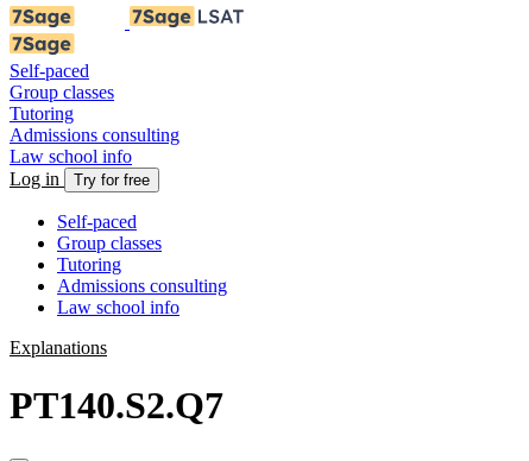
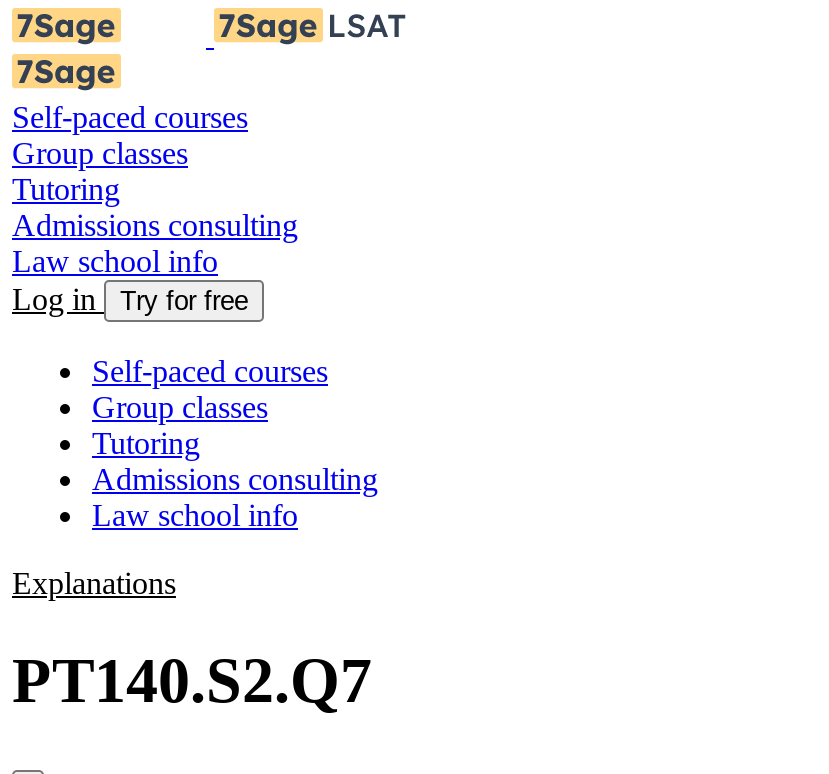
[10,61,89,81] Self-paced -> [12,100,248,134] Self-paced courses
[57,211,137,232] Self-paced -> [92,354,328,388] Self-paced courses

